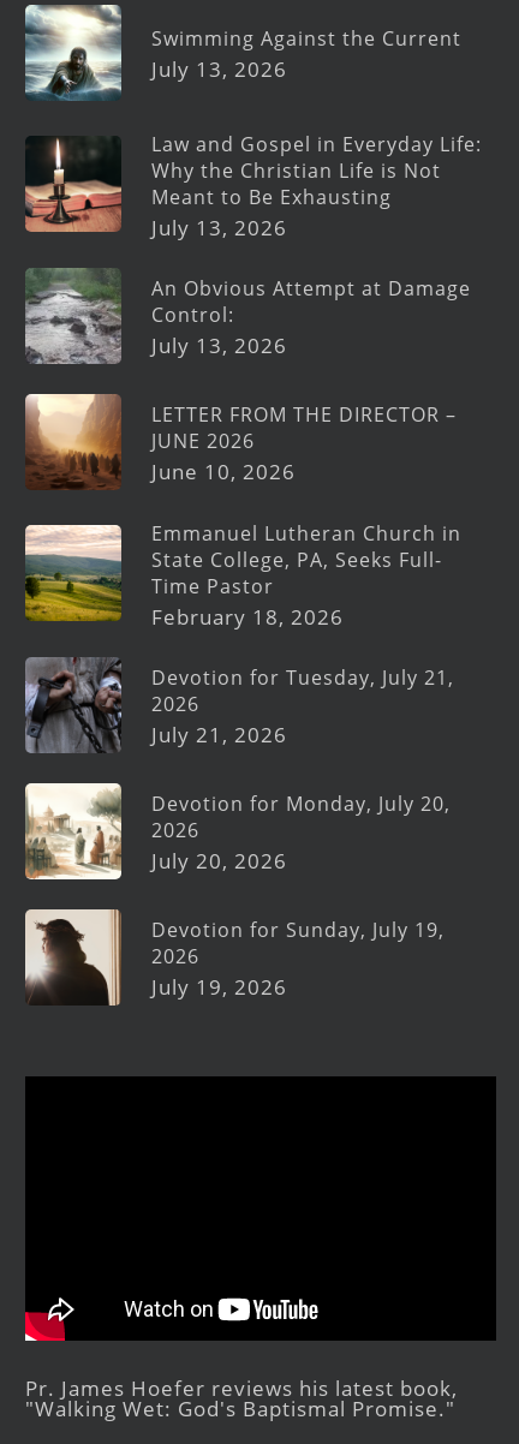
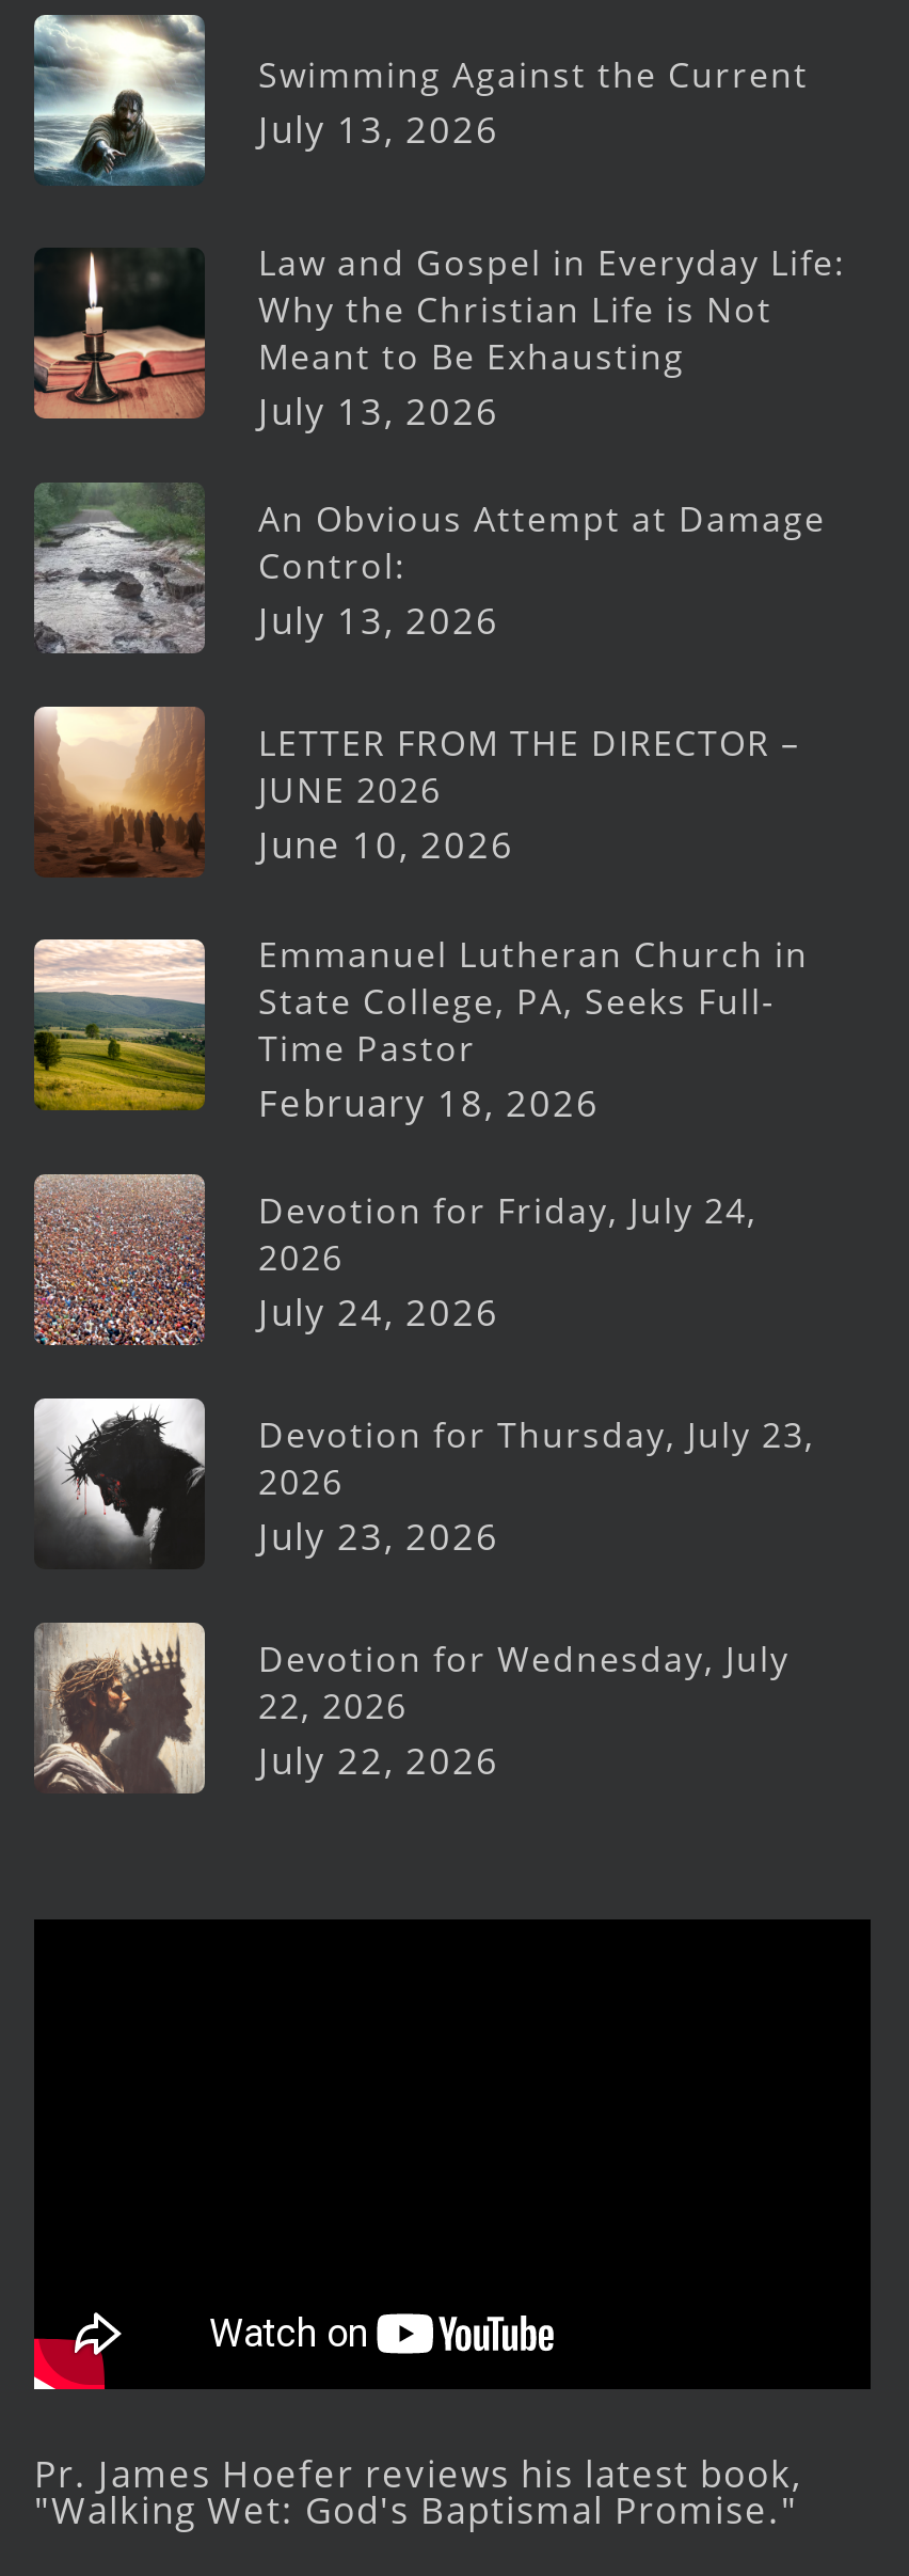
[25,657,454,753] [image] | Devotion for Tuesday, July 21, -> [34,1172,757,1345] [image] | Devotion for Friday, July 24,
[151,721,287,749] July 21, 2026 -> [258,1289,499,1338] July 24, 2026
[24,786,451,881] [image] | Devotion for Monday, July 20, -> [34,1401,815,1569] [image] | Devotion for Thursday, July 23,
[151,848,287,875] July 20, 2026 -> [258,1513,499,1562] July 23, 2026
[24,909,445,1006] [image] | Devotion for Sunday, July 19, | 2026 | July 19, 2026 -> [34,1623,790,1796] [image] | Devotion for Wednesday, July | 22, 2026 | July 22, 2026

